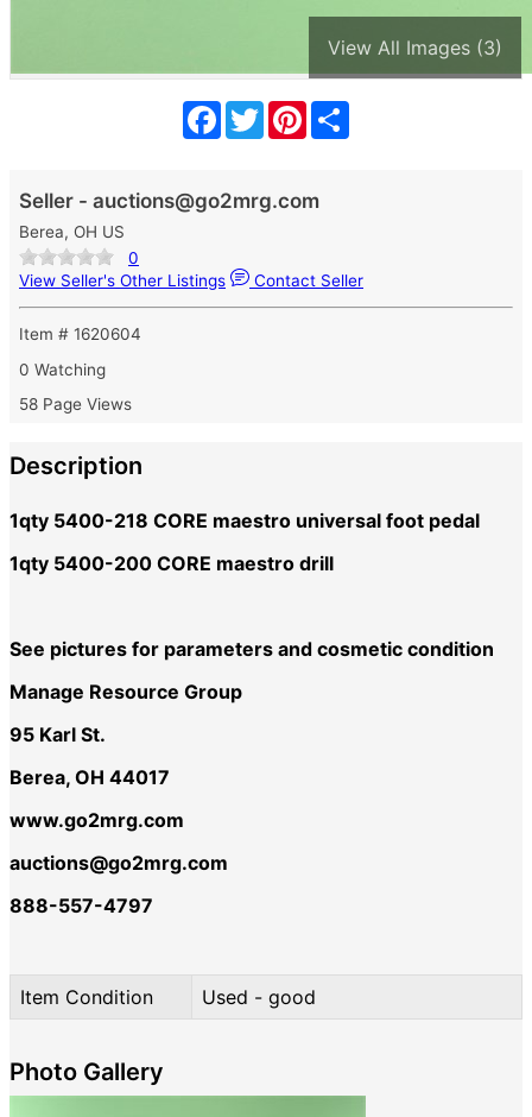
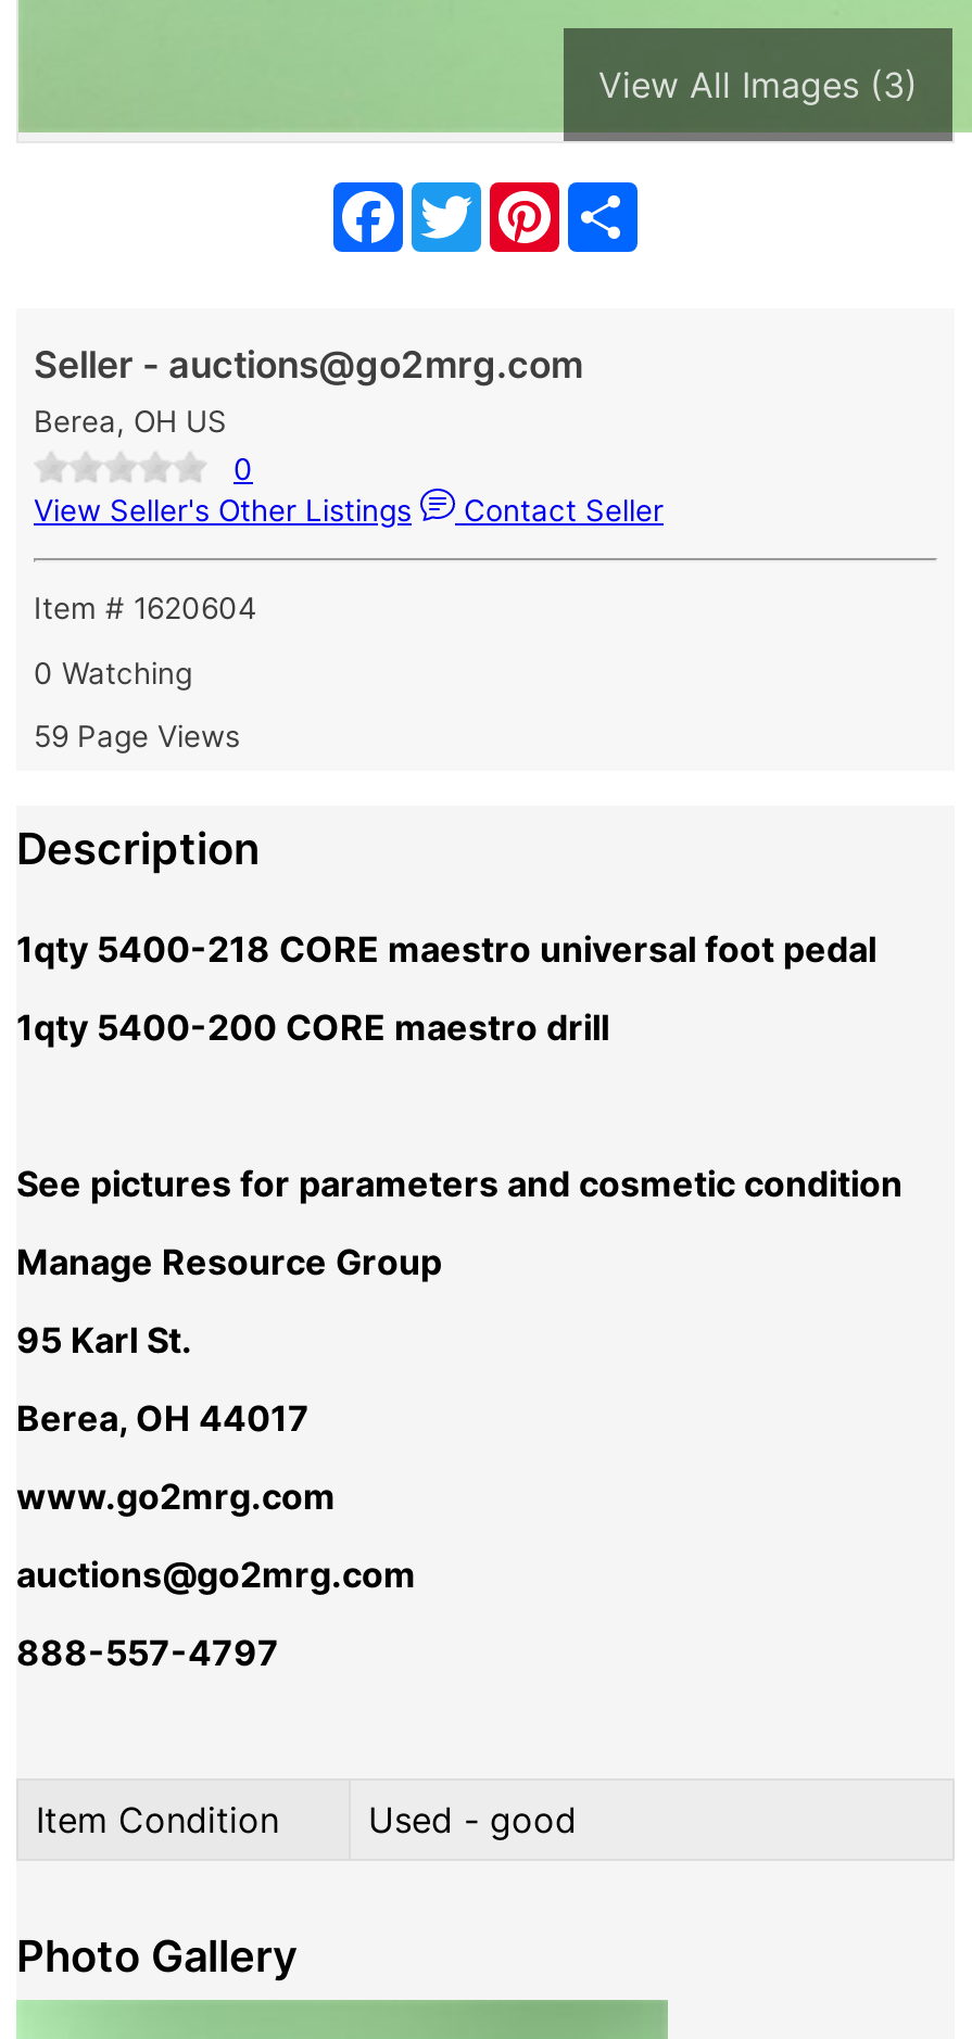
[19,395,132,414] 58 Page Views -> [34,720,240,754] 59 Page Views

